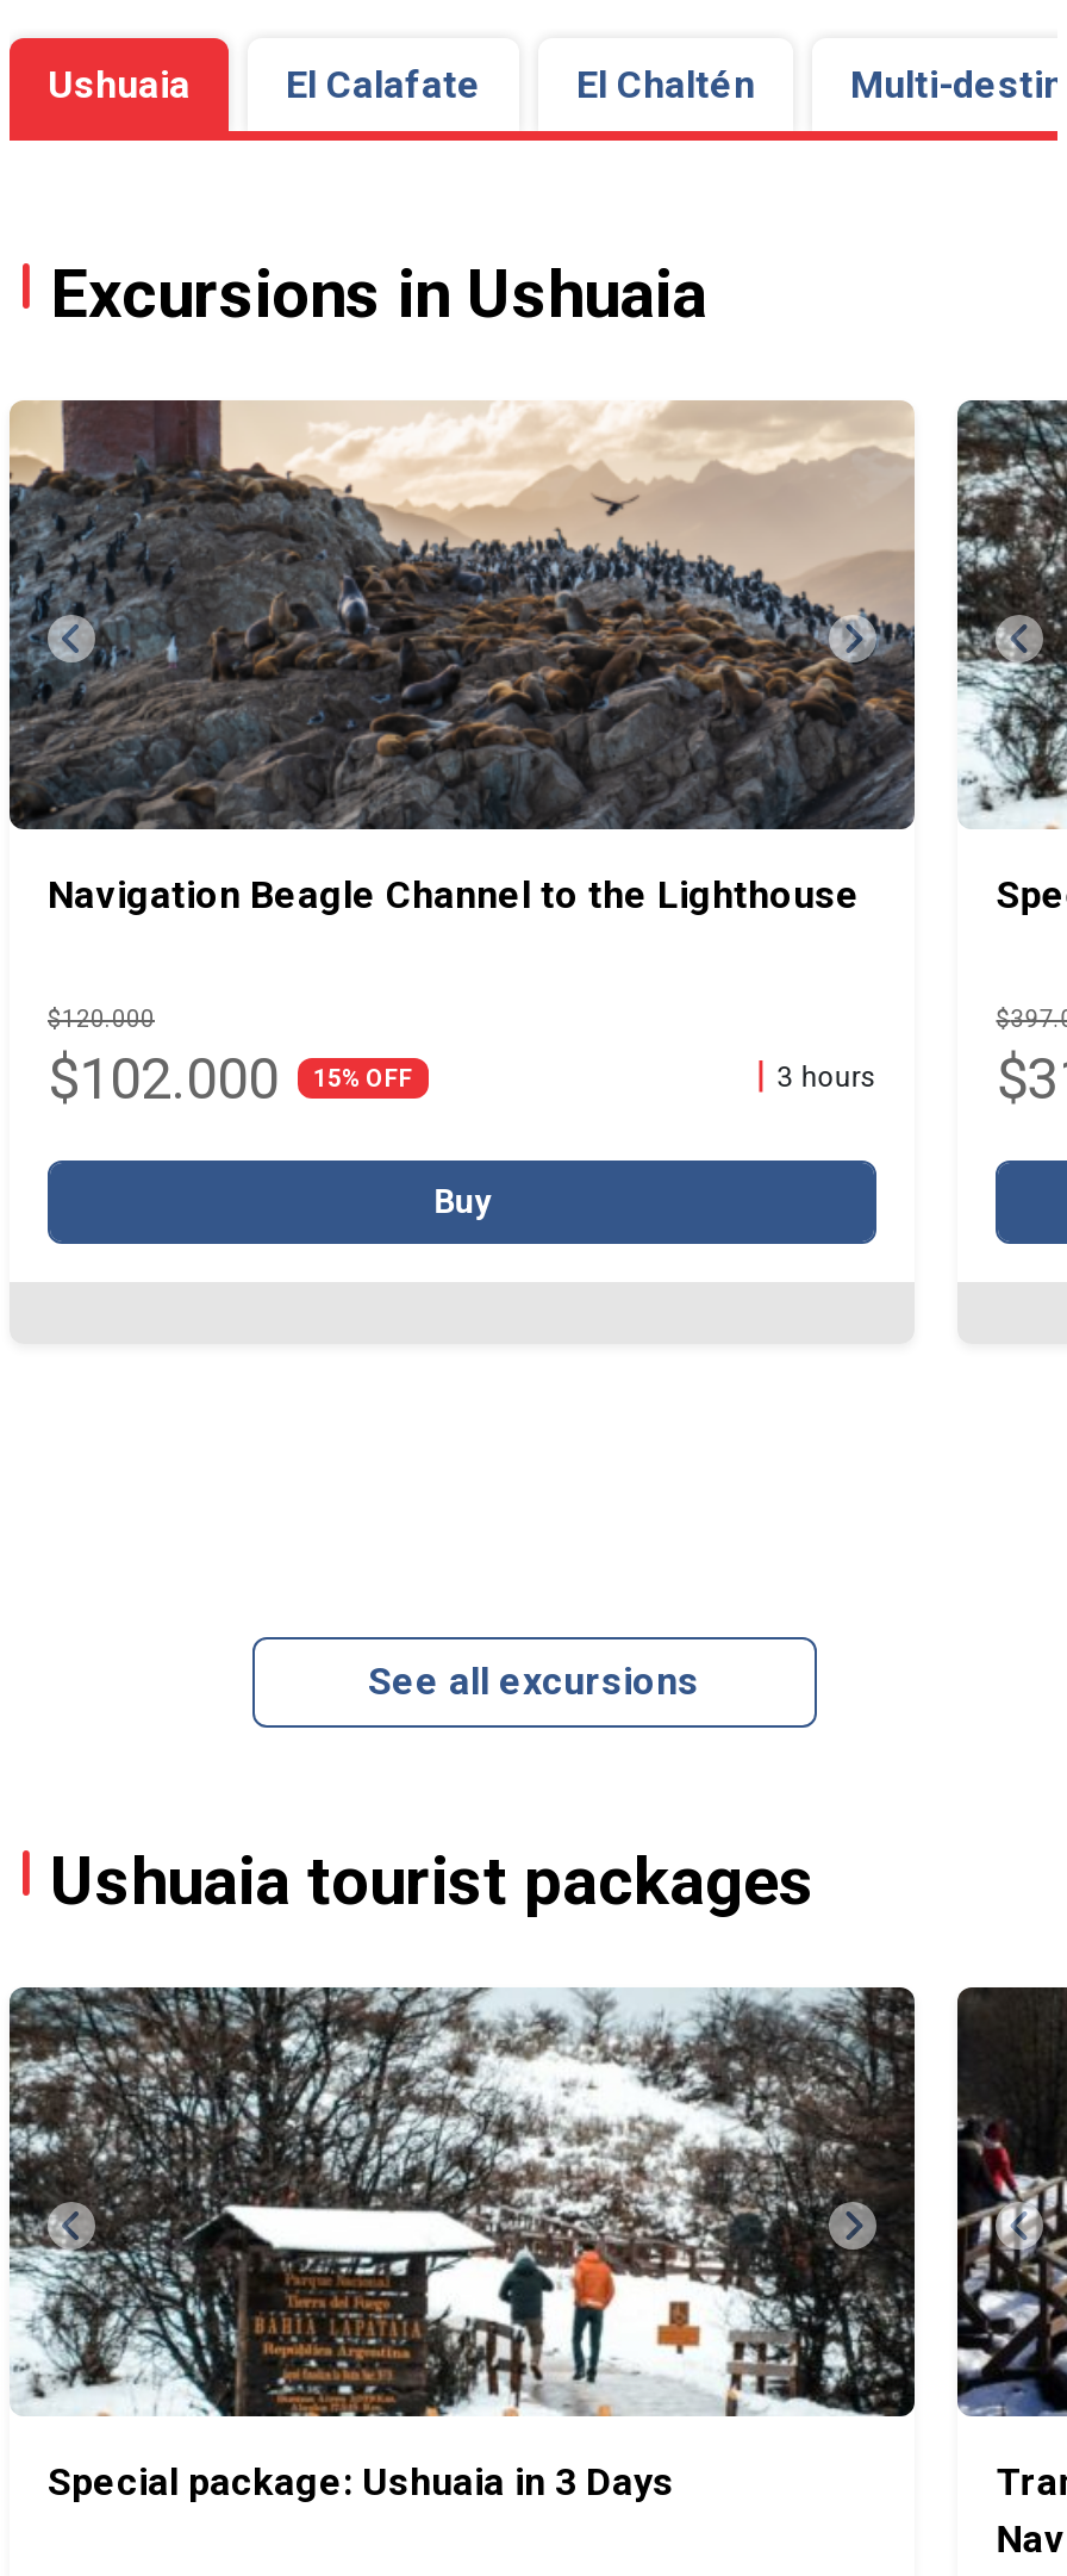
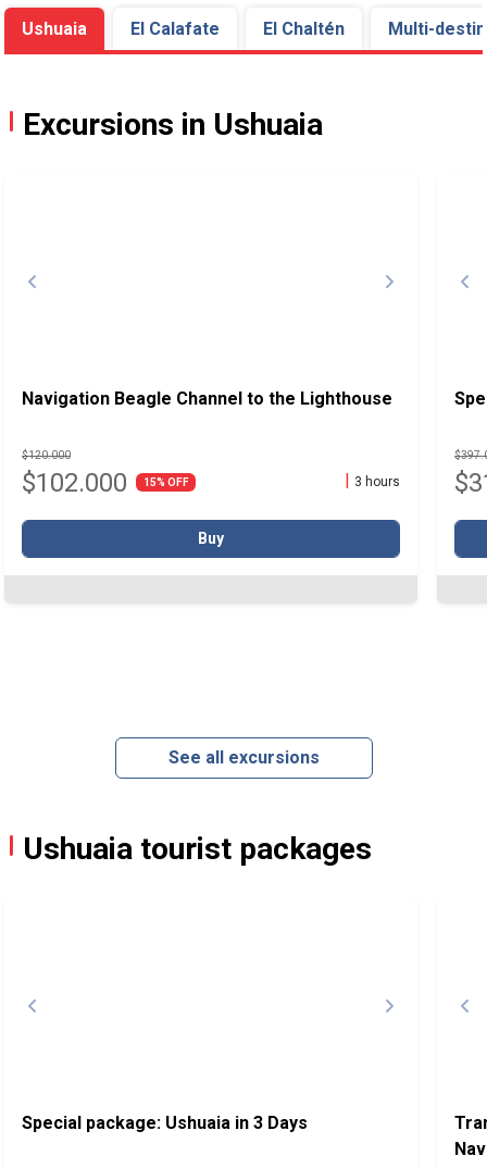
[7,398,917,832] [image] -> none
[955,398,1060,832] [image] -> none
[7,1985,917,2419] [image] -> none
[955,1985,1060,2419] [image] -> none

